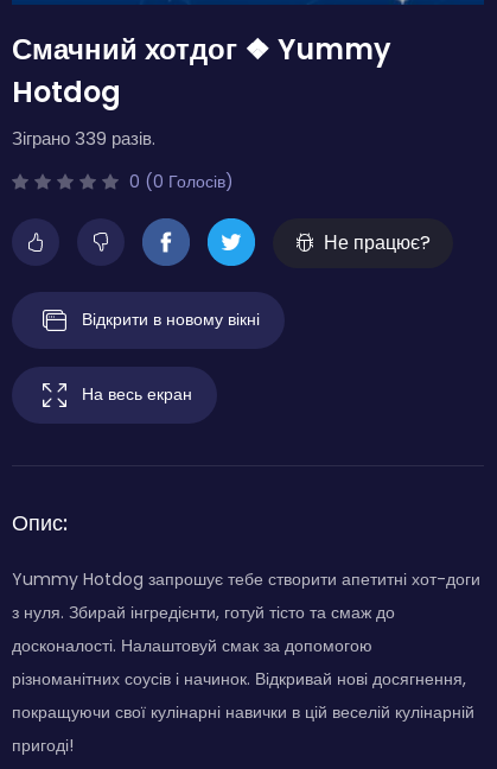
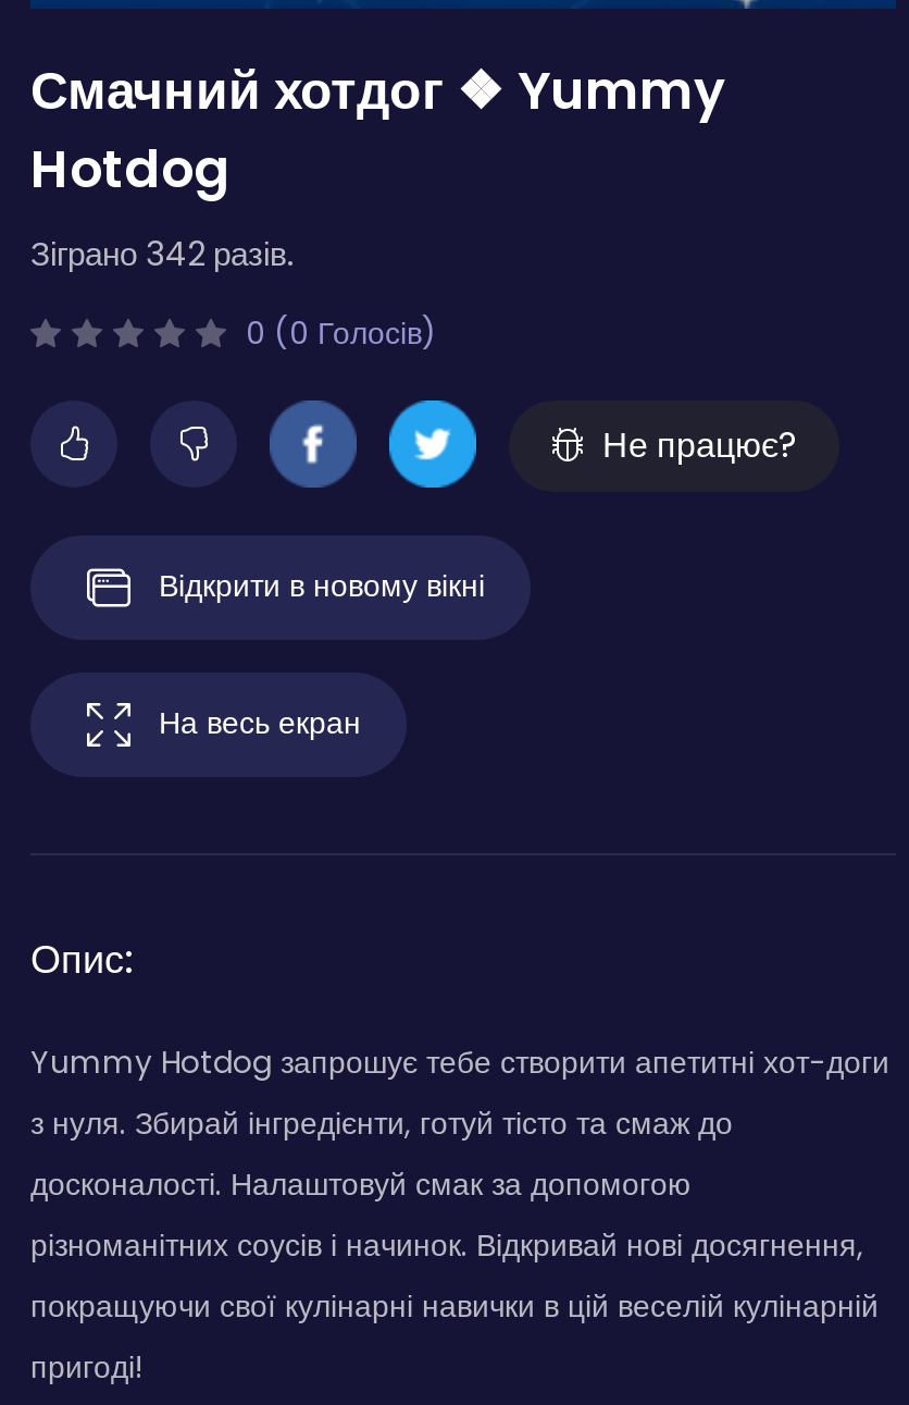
[12,126,155,151] Зіграно 339 разів. -> [30,231,294,276] Зіграно 342 разів.

